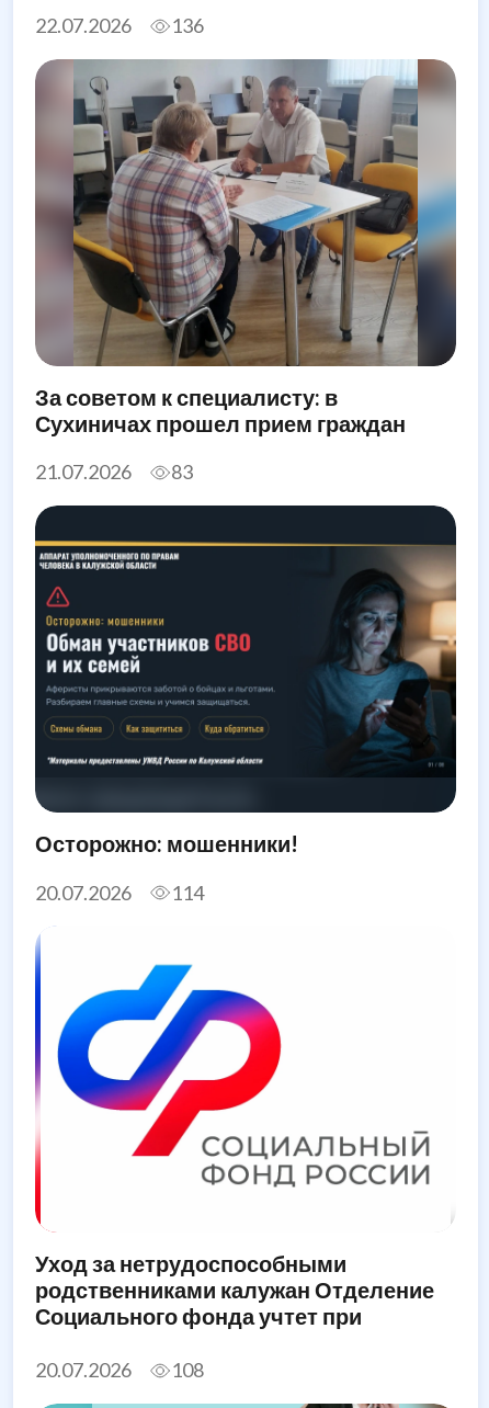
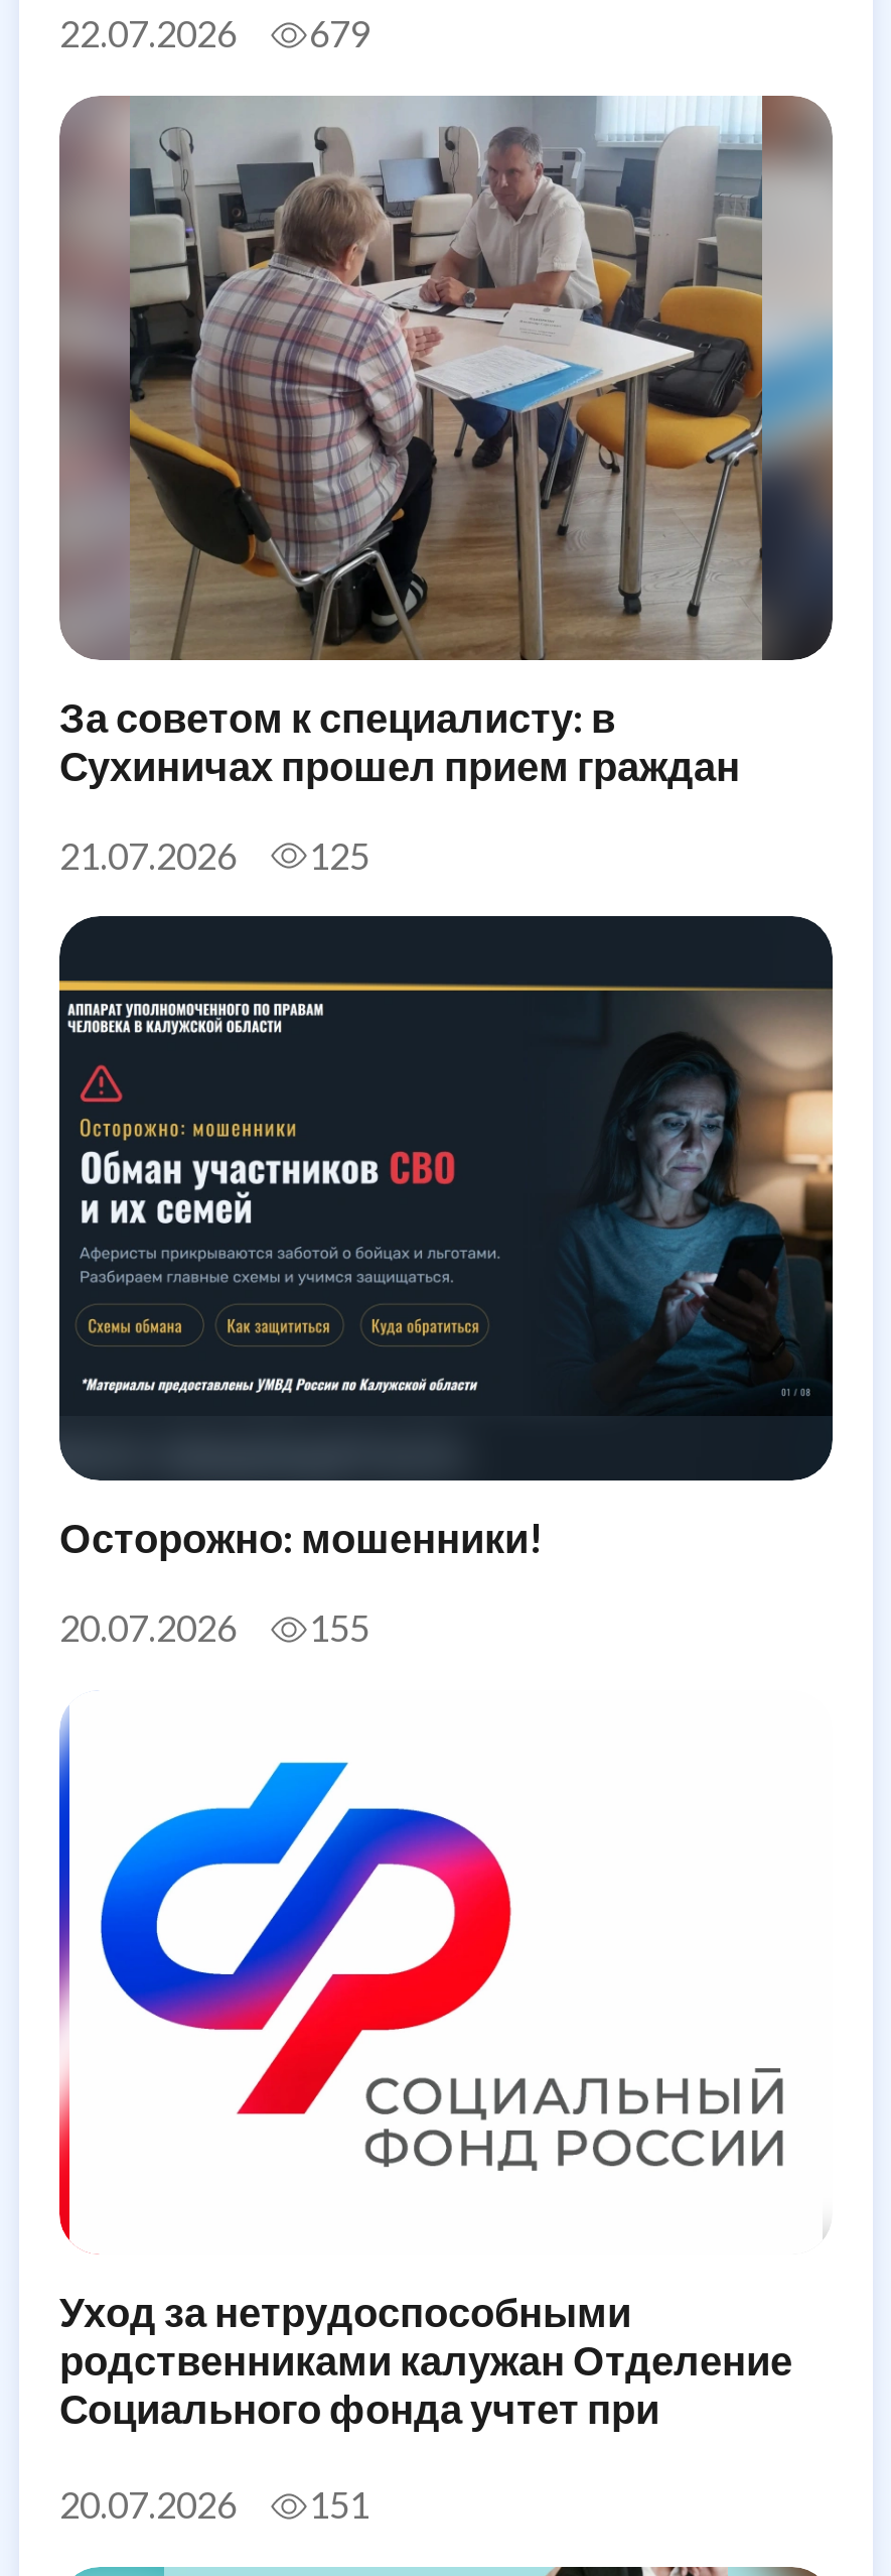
[35,13,204,37] 22.07.2026 136 -> [59,12,369,56] 22.07.2026 679
[35,460,193,484] 21.07.2026 83 -> [59,833,369,877] 21.07.2026 125
[35,880,204,904] 20.07.2026 114 -> [59,1606,369,1650] 20.07.2026 155
[35,1358,204,1382] 20.07.2026 108 -> [59,2484,369,2528] 20.07.2026 151

